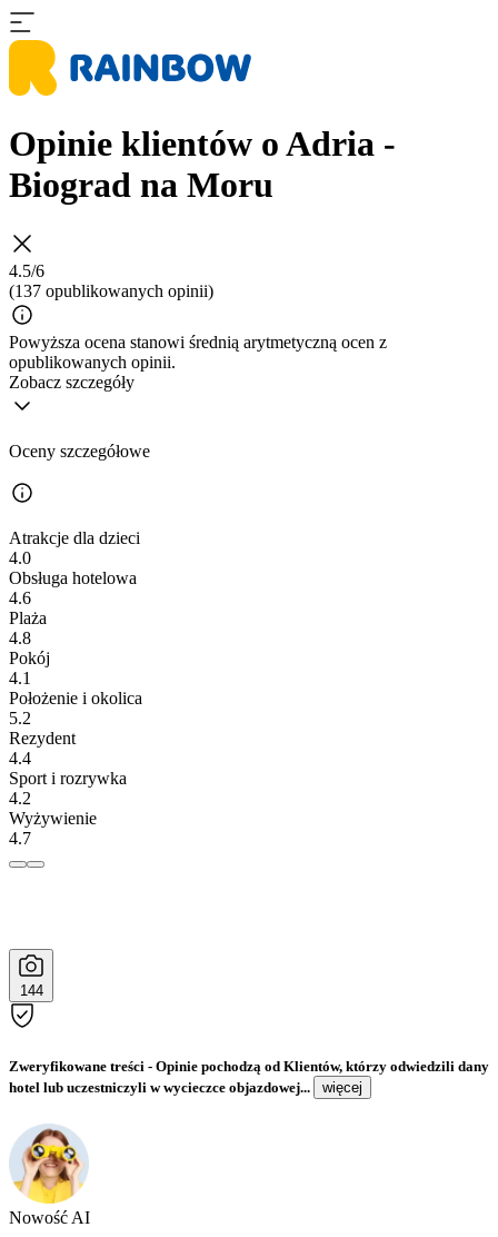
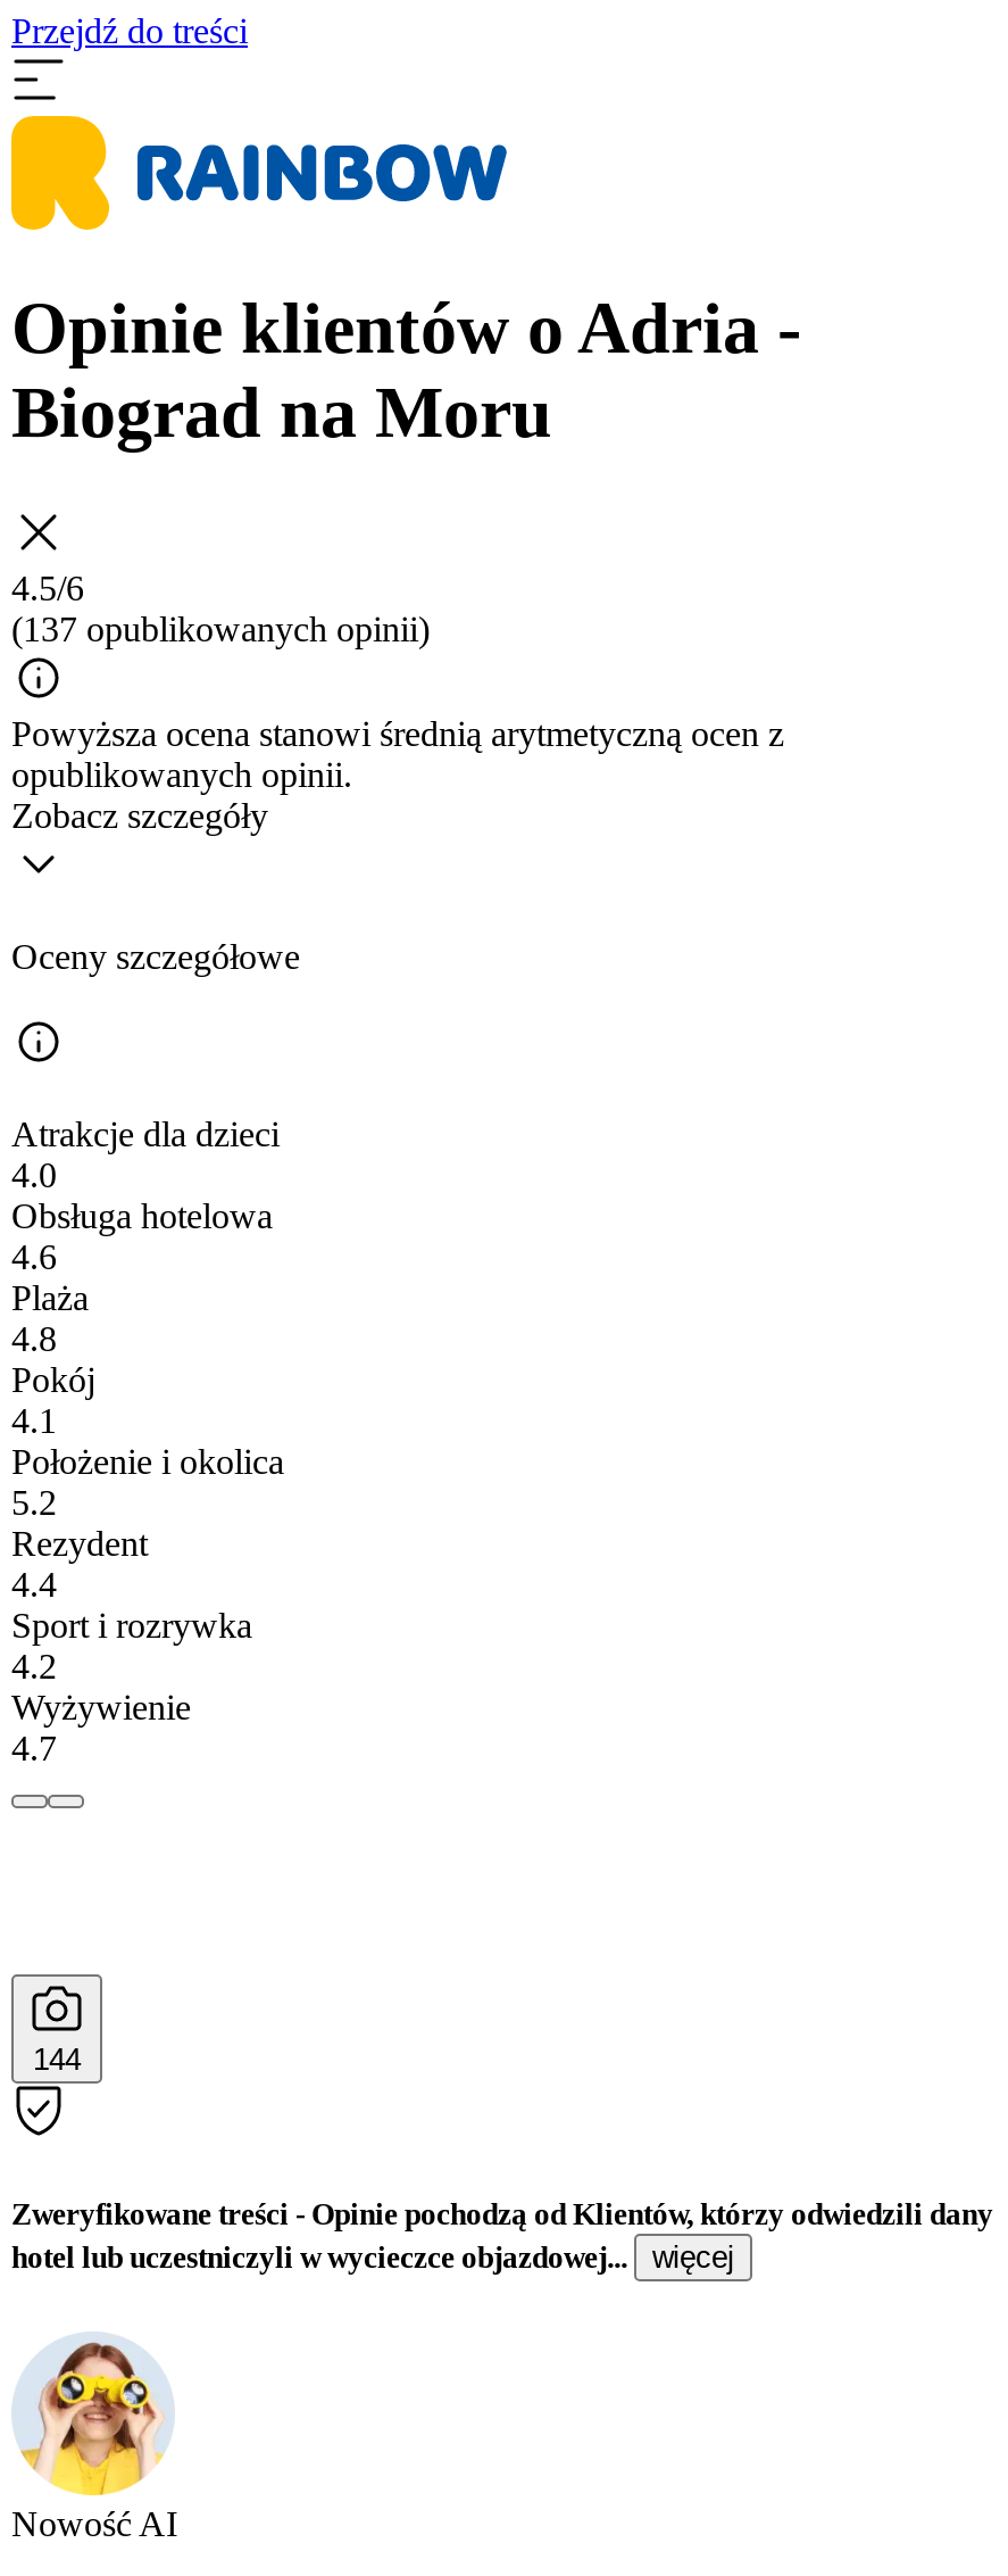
none -> [11,11,248,50] Przejdź do treści

